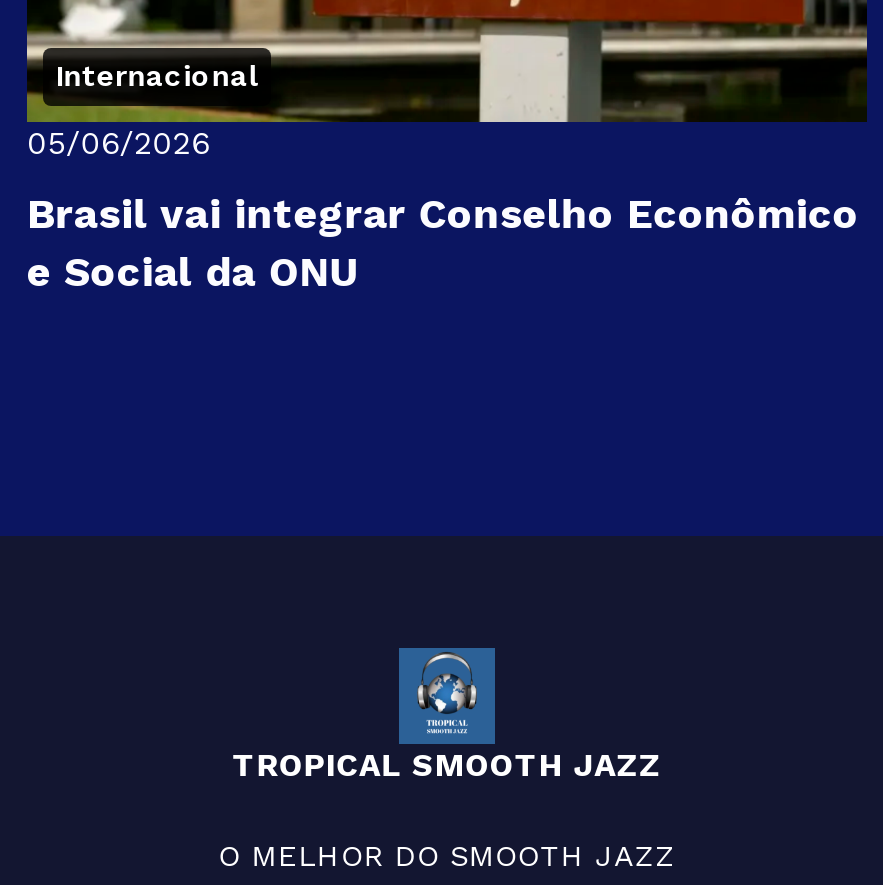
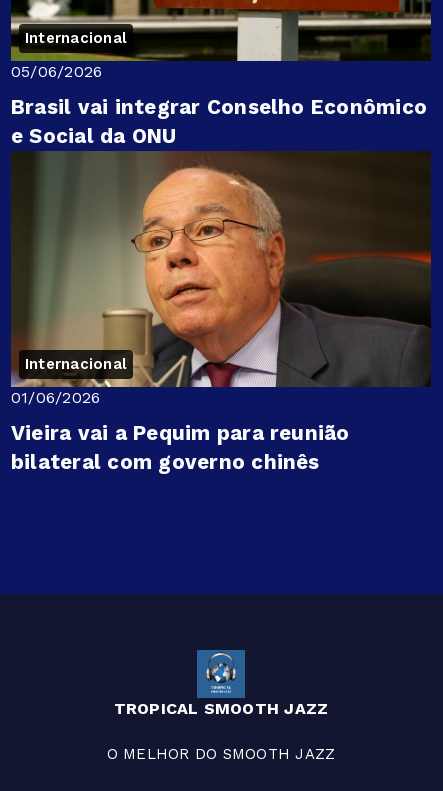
none -> [11,151,431,474] [image] | Internacional | 01/06/2026 | Vieira vai a Pequim para reunião | bilateral com governo chinês

